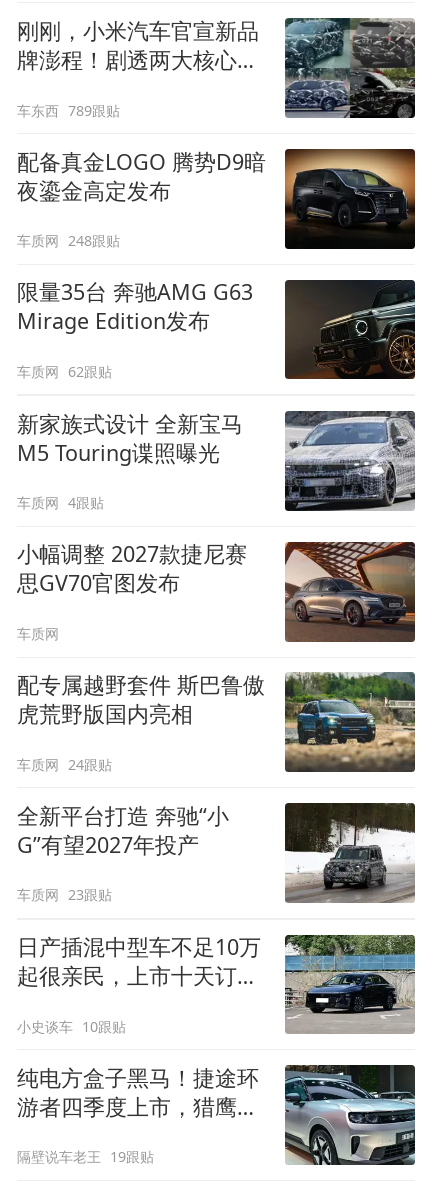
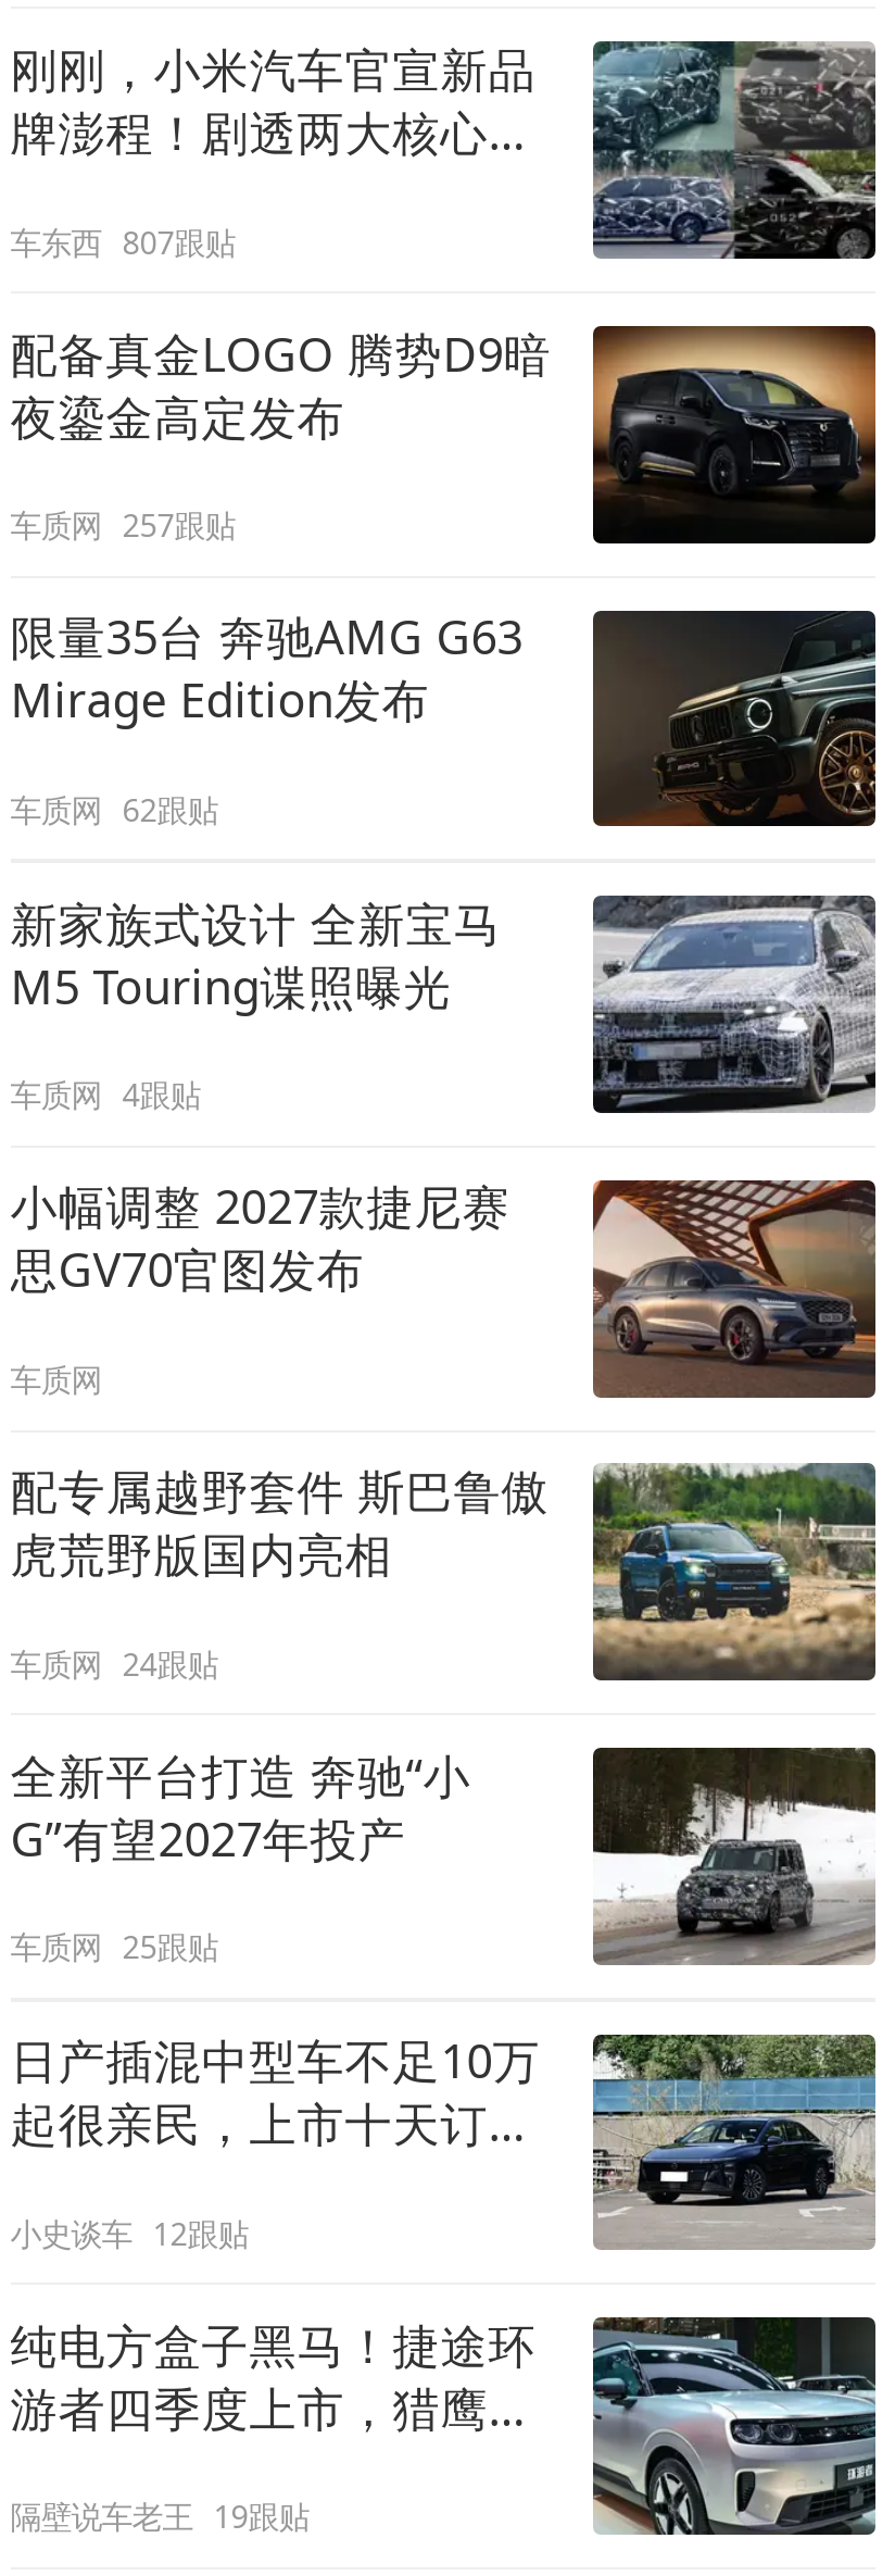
[17,100,120,119] 车东西 789跟贴 -> [10,221,235,262] 车东西 807跟贴
[17,231,120,250] 车质网 248跟贴 -> [10,505,235,546] 车质网 257跟贴
[17,885,112,904] 车质网 23跟贴 -> [10,1926,218,1968] 车质网 25跟贴
[17,1017,126,1036] 小史谈车 10跟贴 -> [10,2213,248,2254] 小史谈车 12跟贴

